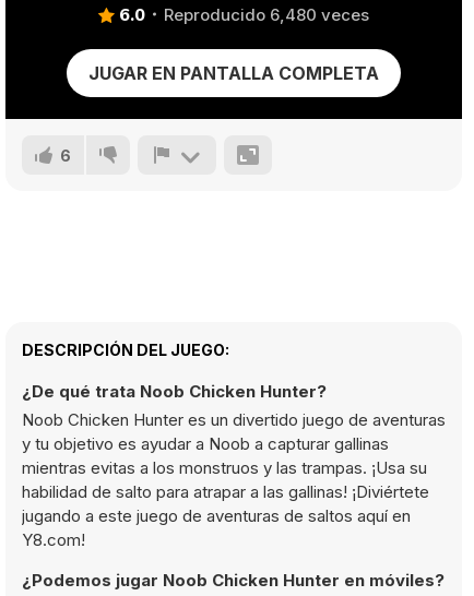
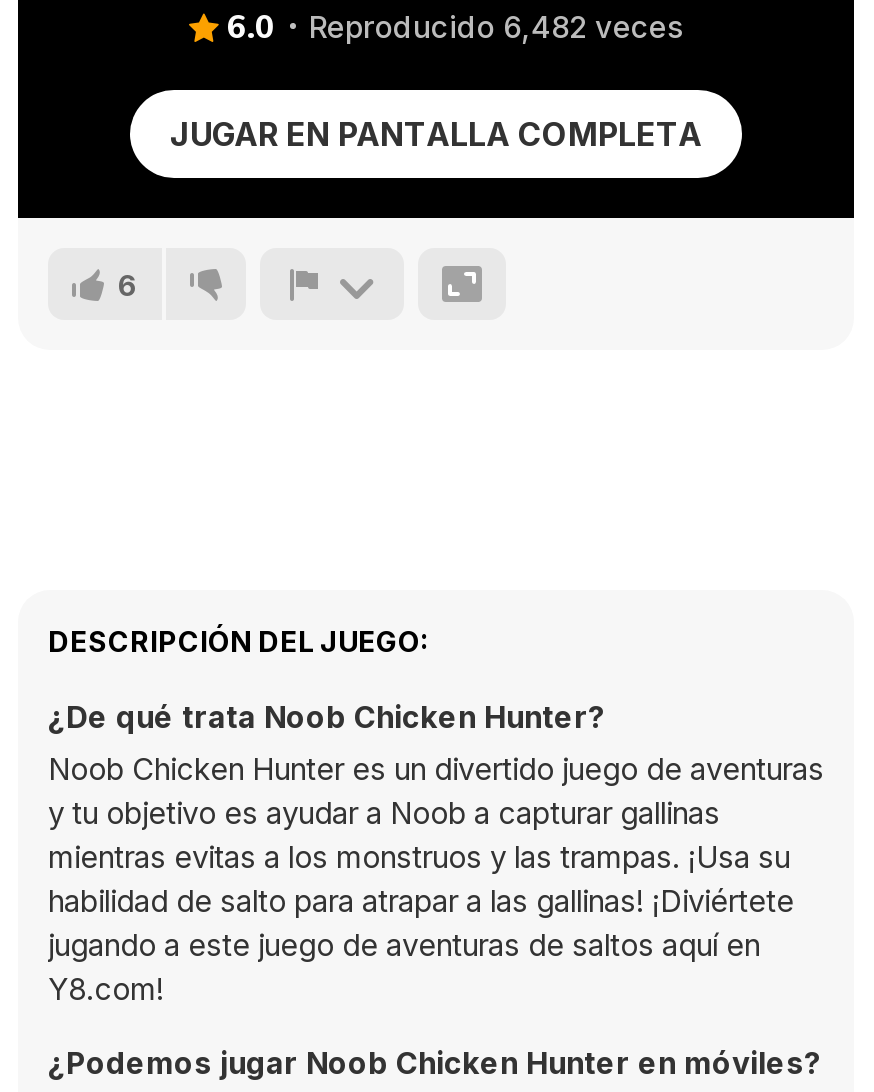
[164,4,369,25] Reproducido 6,480 veces -> [309,8,683,46] Reproducido 6,482 veces

